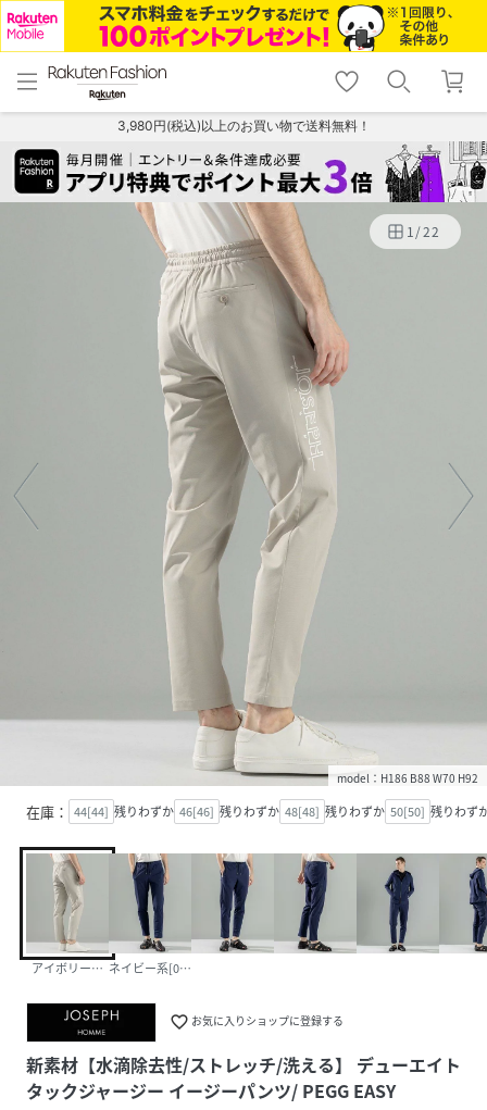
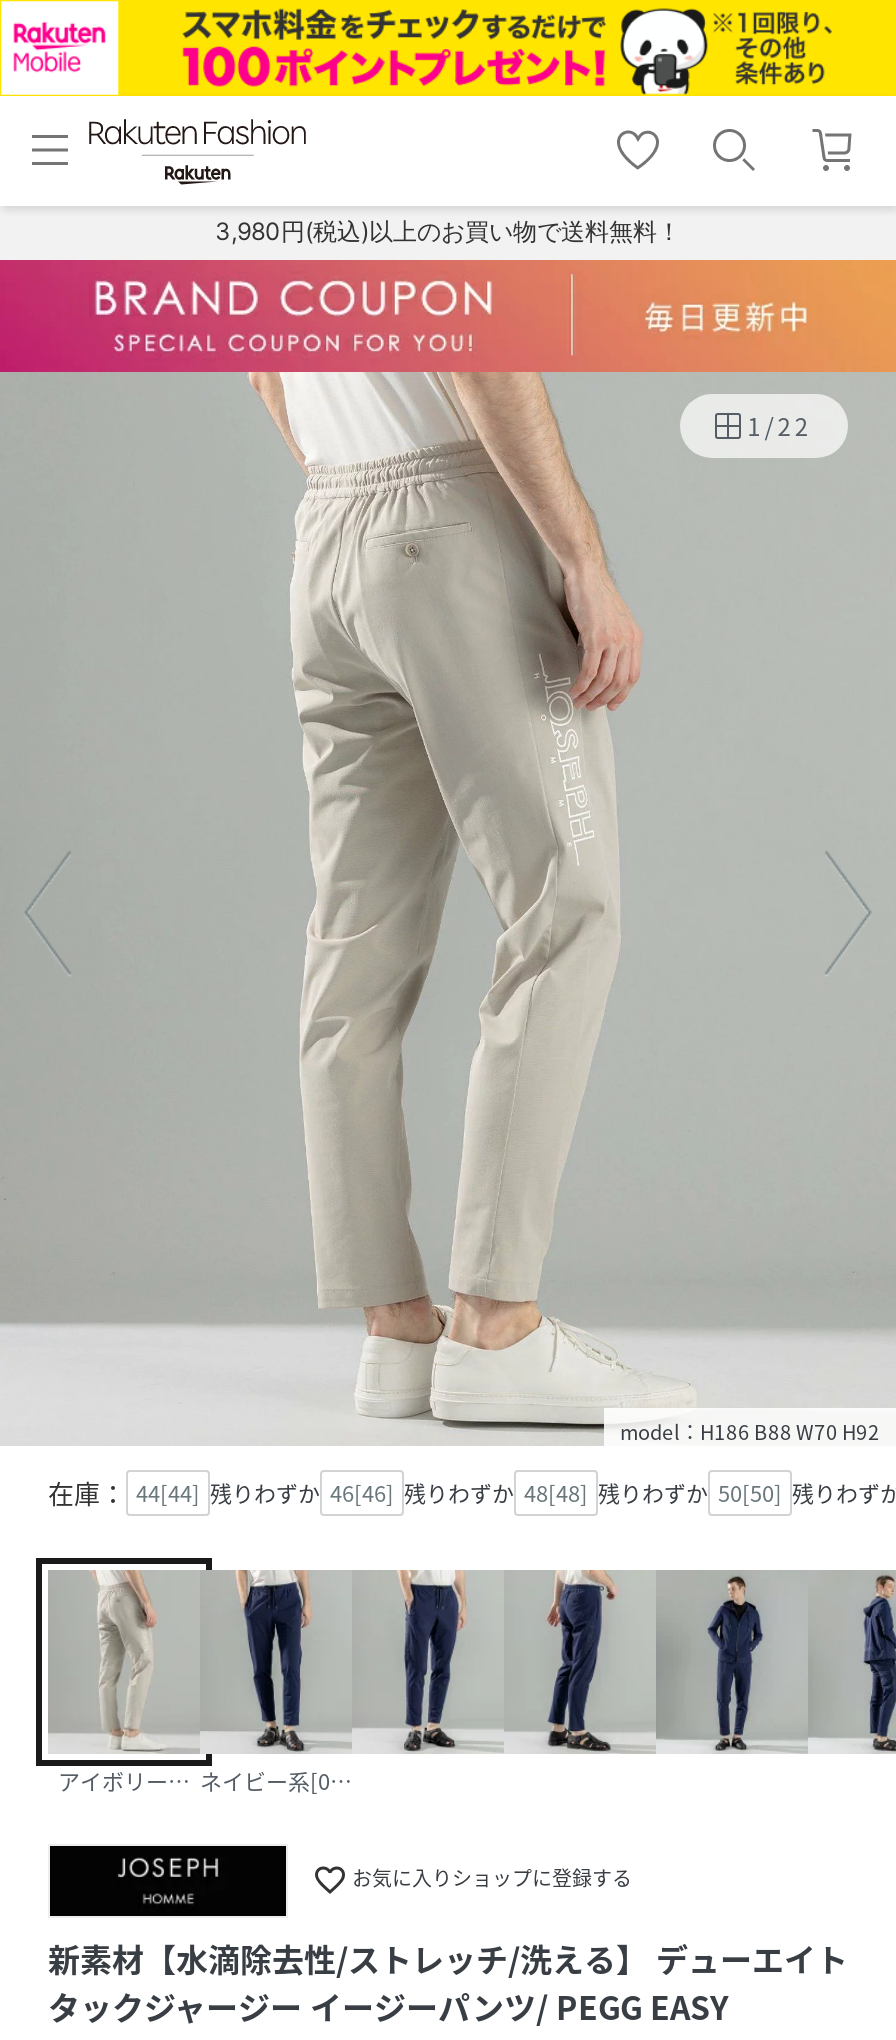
[3,140,484,203] [image] -> [6,258,890,374] [image]

